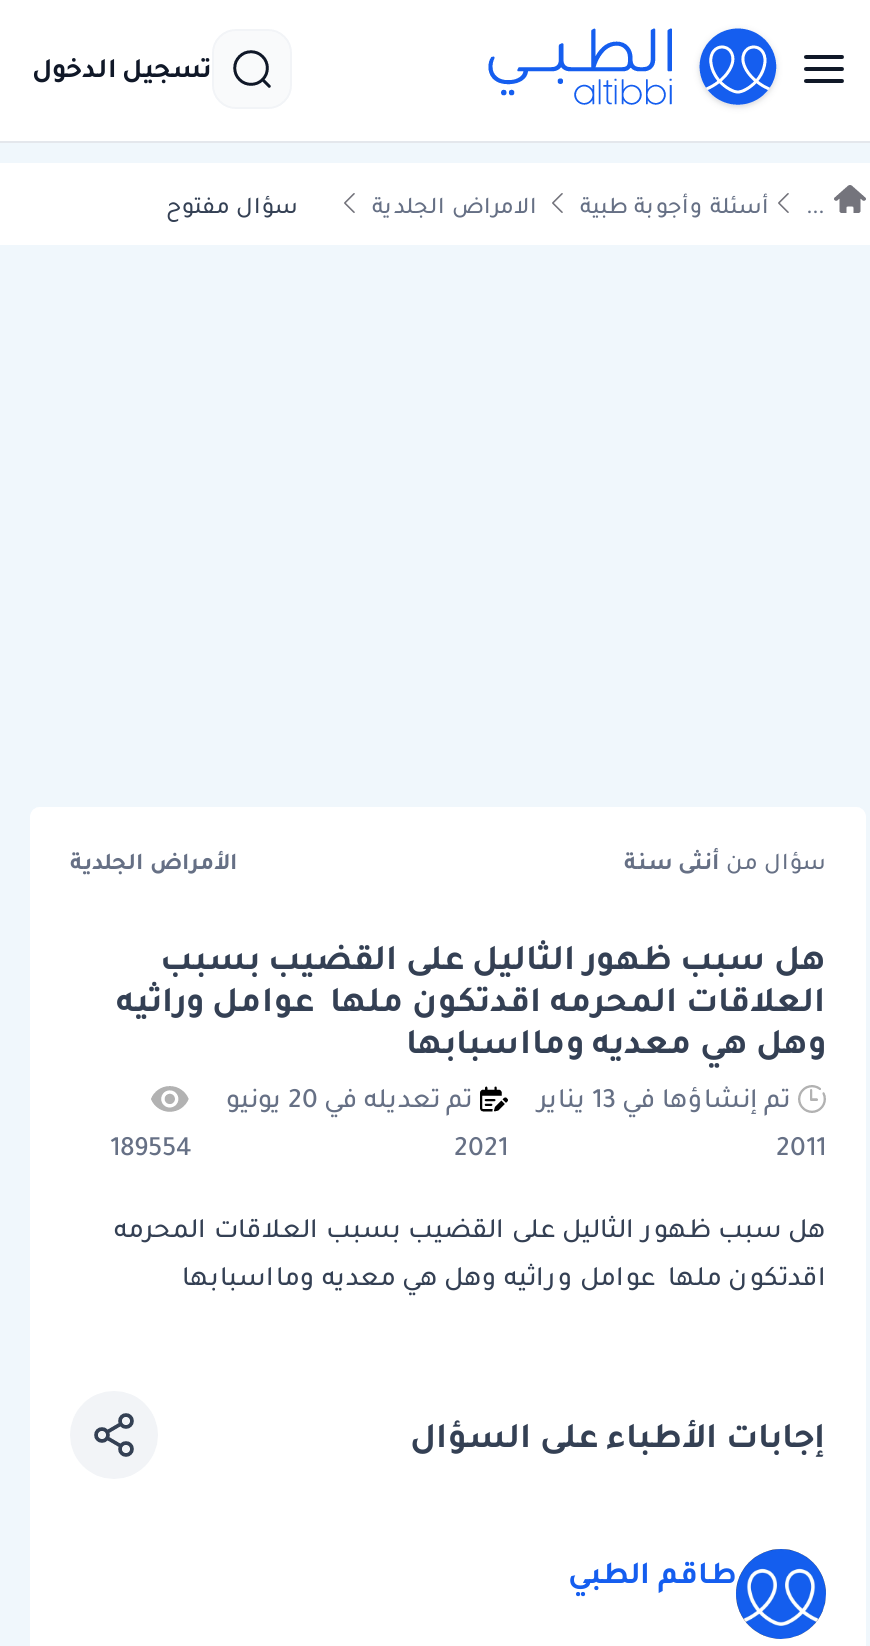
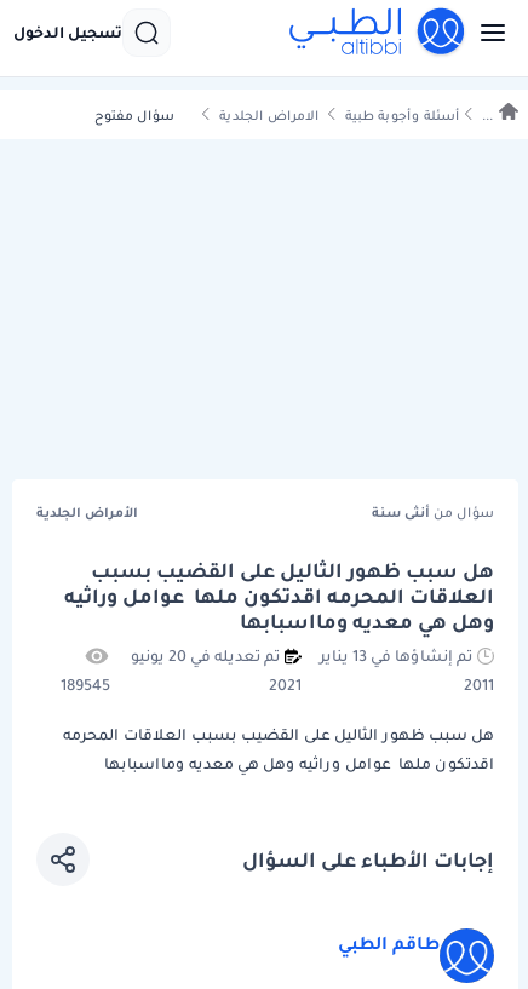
[110,1127,192,1165] 189554 -> [61,673,110,696] 189545

